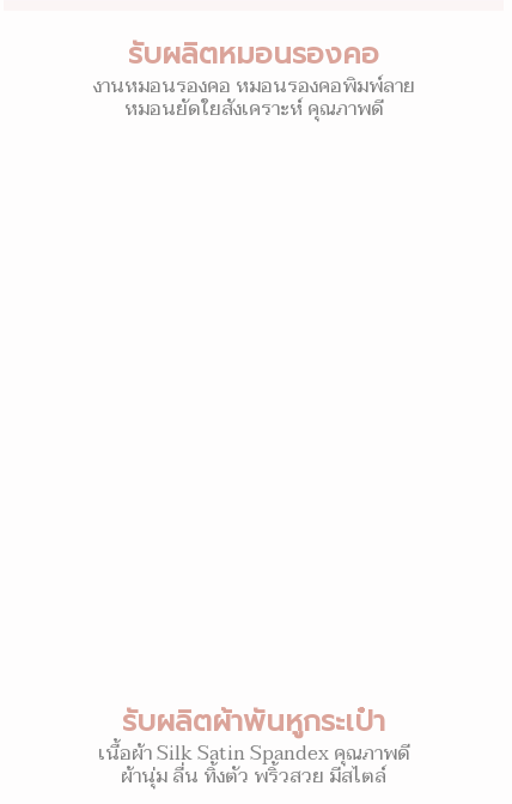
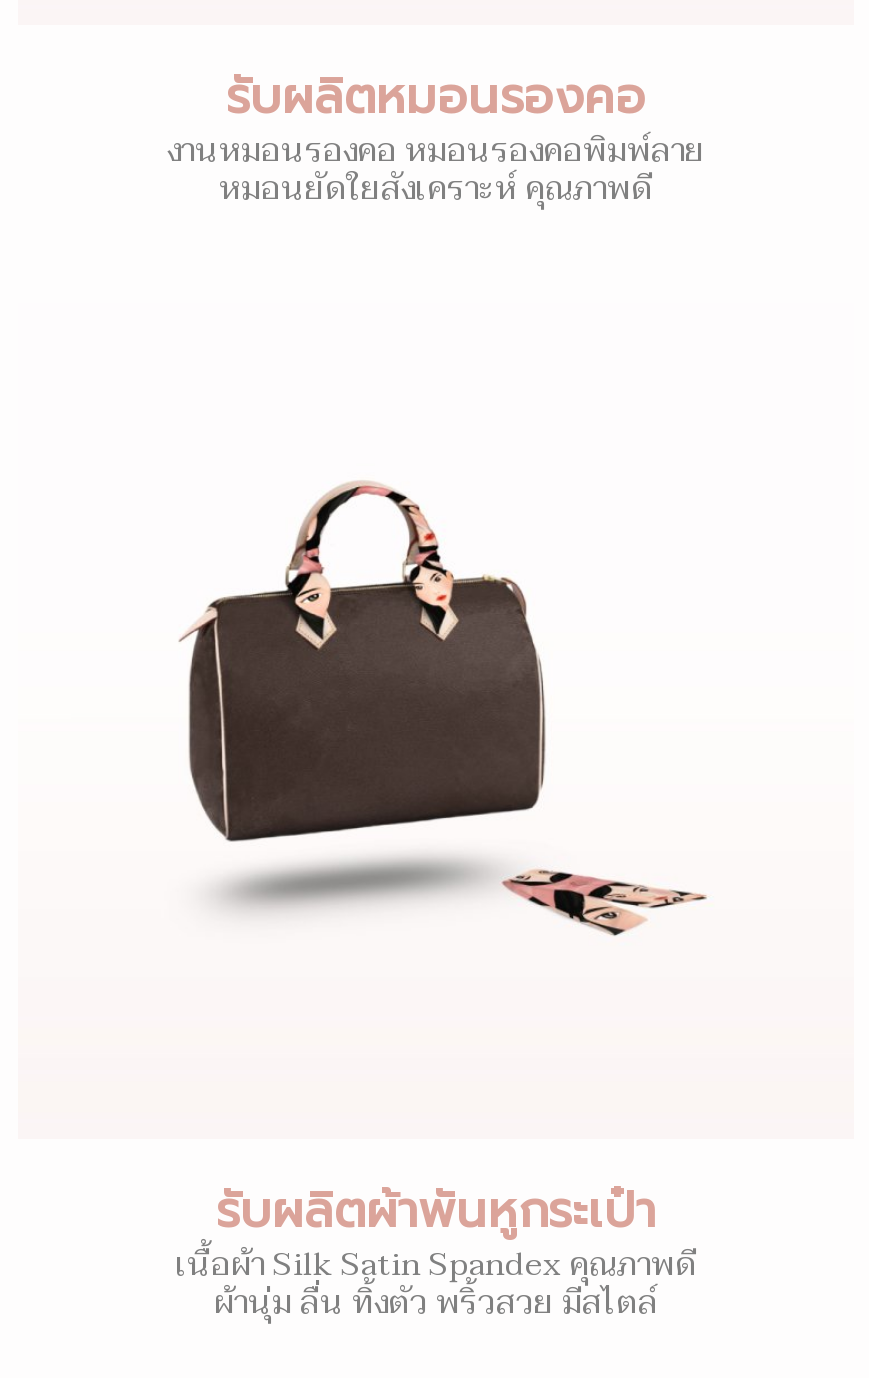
none -> [178,481,708,937] [image]

